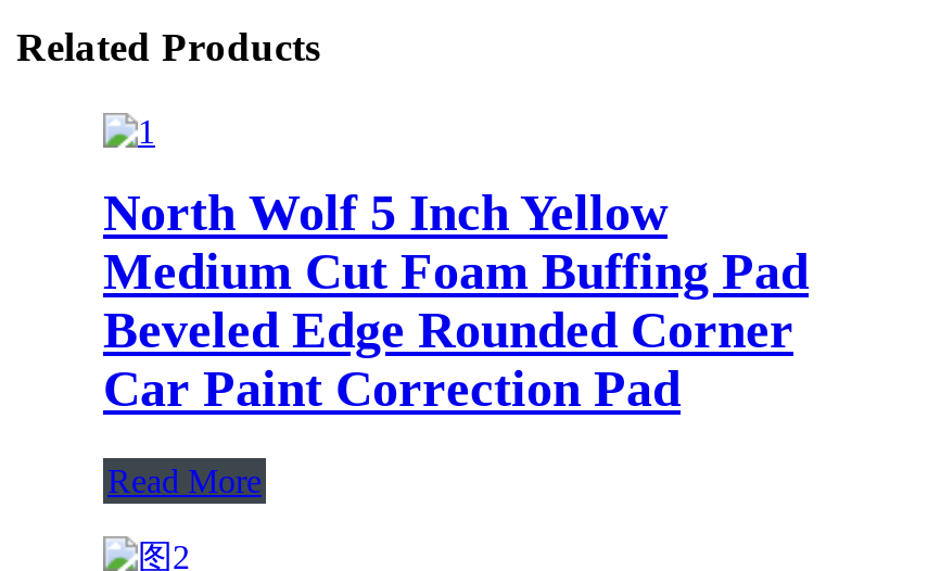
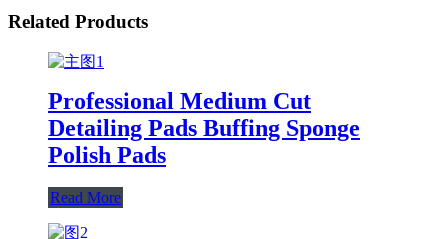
[103,185,809,417] North Wolf 5 Inch Yellow | Medium Cut Foam Buffing Pad | Beveled Edge Rounded Corner | Car Paint Correction Pad -> [48,88,360,168] Professional Medium Cut | Detailing Pads Buffing Sponge | Polish Pads

